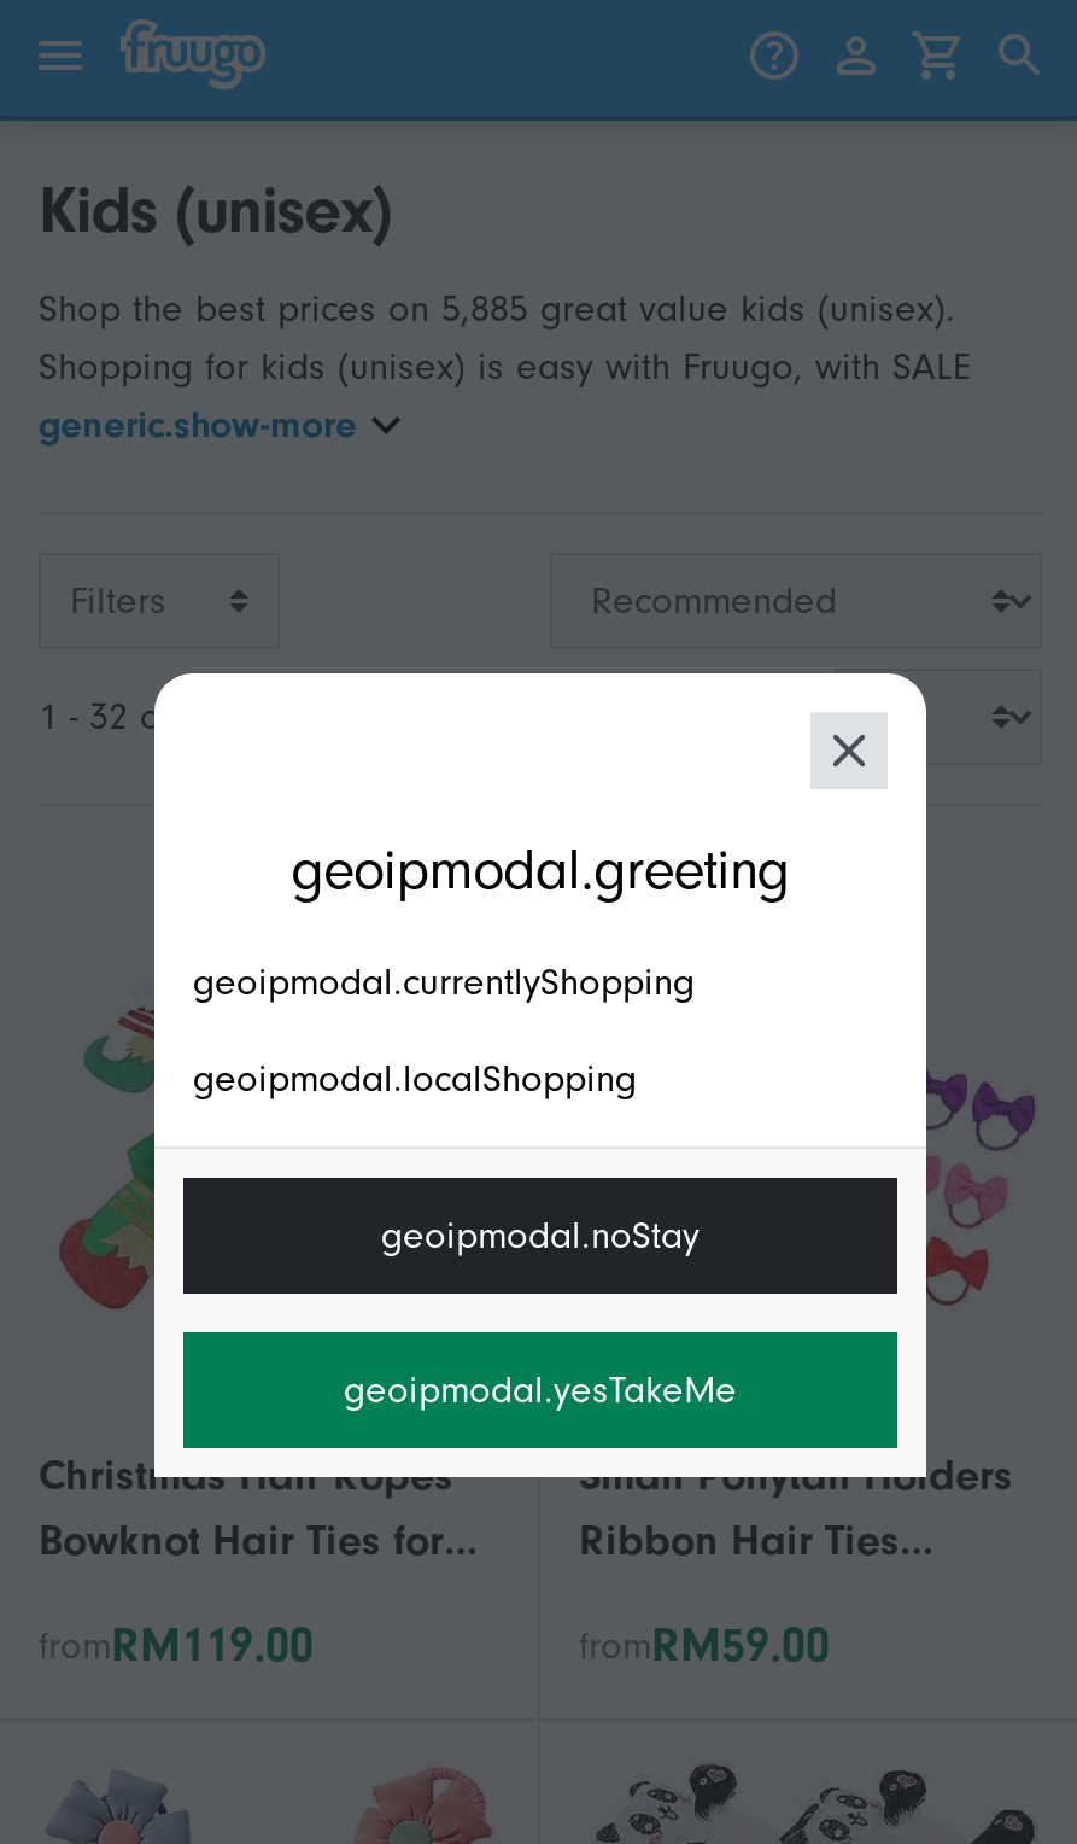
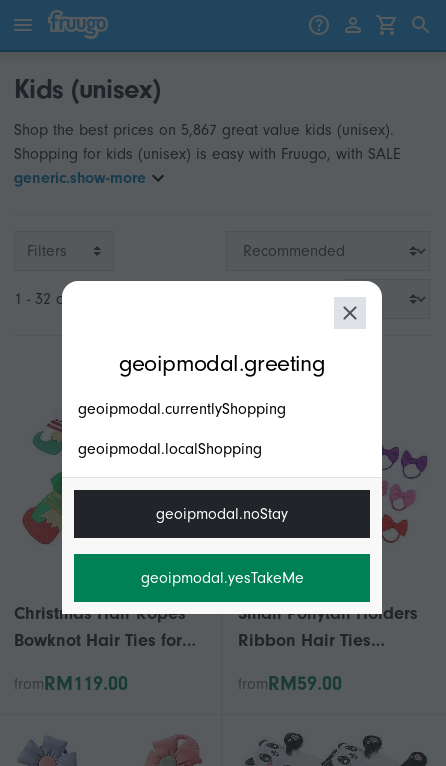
[39,287,955,331] Shop the best prices on 5,885 great value kids (unisex). -> [14,121,394,139] Shop the best prices on 5,867 great value kids (unisex).

